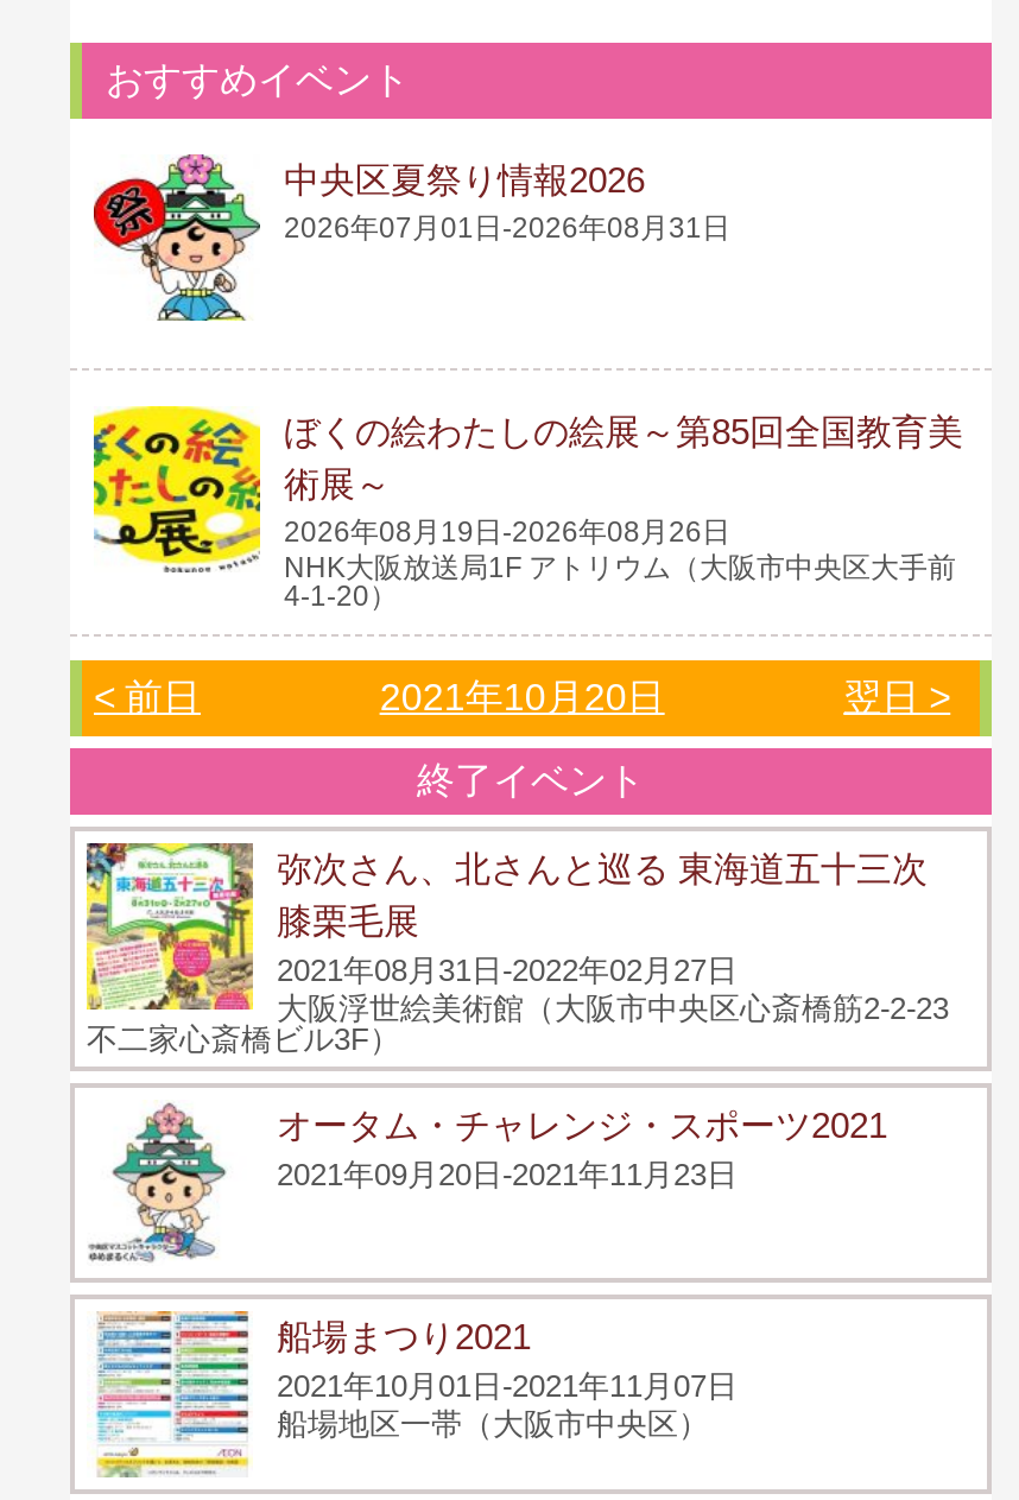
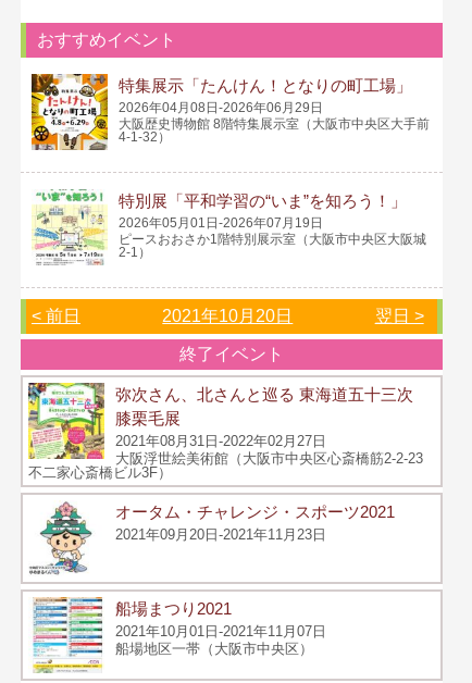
[91,154,730,323] [image] | 中央区夏祭り情報2026 | 2026年07月01日-2026年08月31日 -> [30,73,430,151] [image] | 特集展示「たんけん！となりの町工場」 | 2026年04月08日-2026年06月29日 | 大阪歴史博物館 8階特集展示室（大阪市中央区大手前 | 4-1-32）
[91,404,963,613] [image] | ぼくの絵わたしの絵展～第85回全国教育美 | 術展～ | 2026年08月19日-2026年08月26日 | NHK大阪放送局1F アトリウム（大阪市中央区大手前 | 4-1-20） -> [32,188,426,265] [image] | 特別展「平和学習の“いま”を知ろう！」 | 2026年05月01日-2026年07月19日 | ピースおおさか1階特別展示室（大阪市中央区大阪城 | 2-1）

